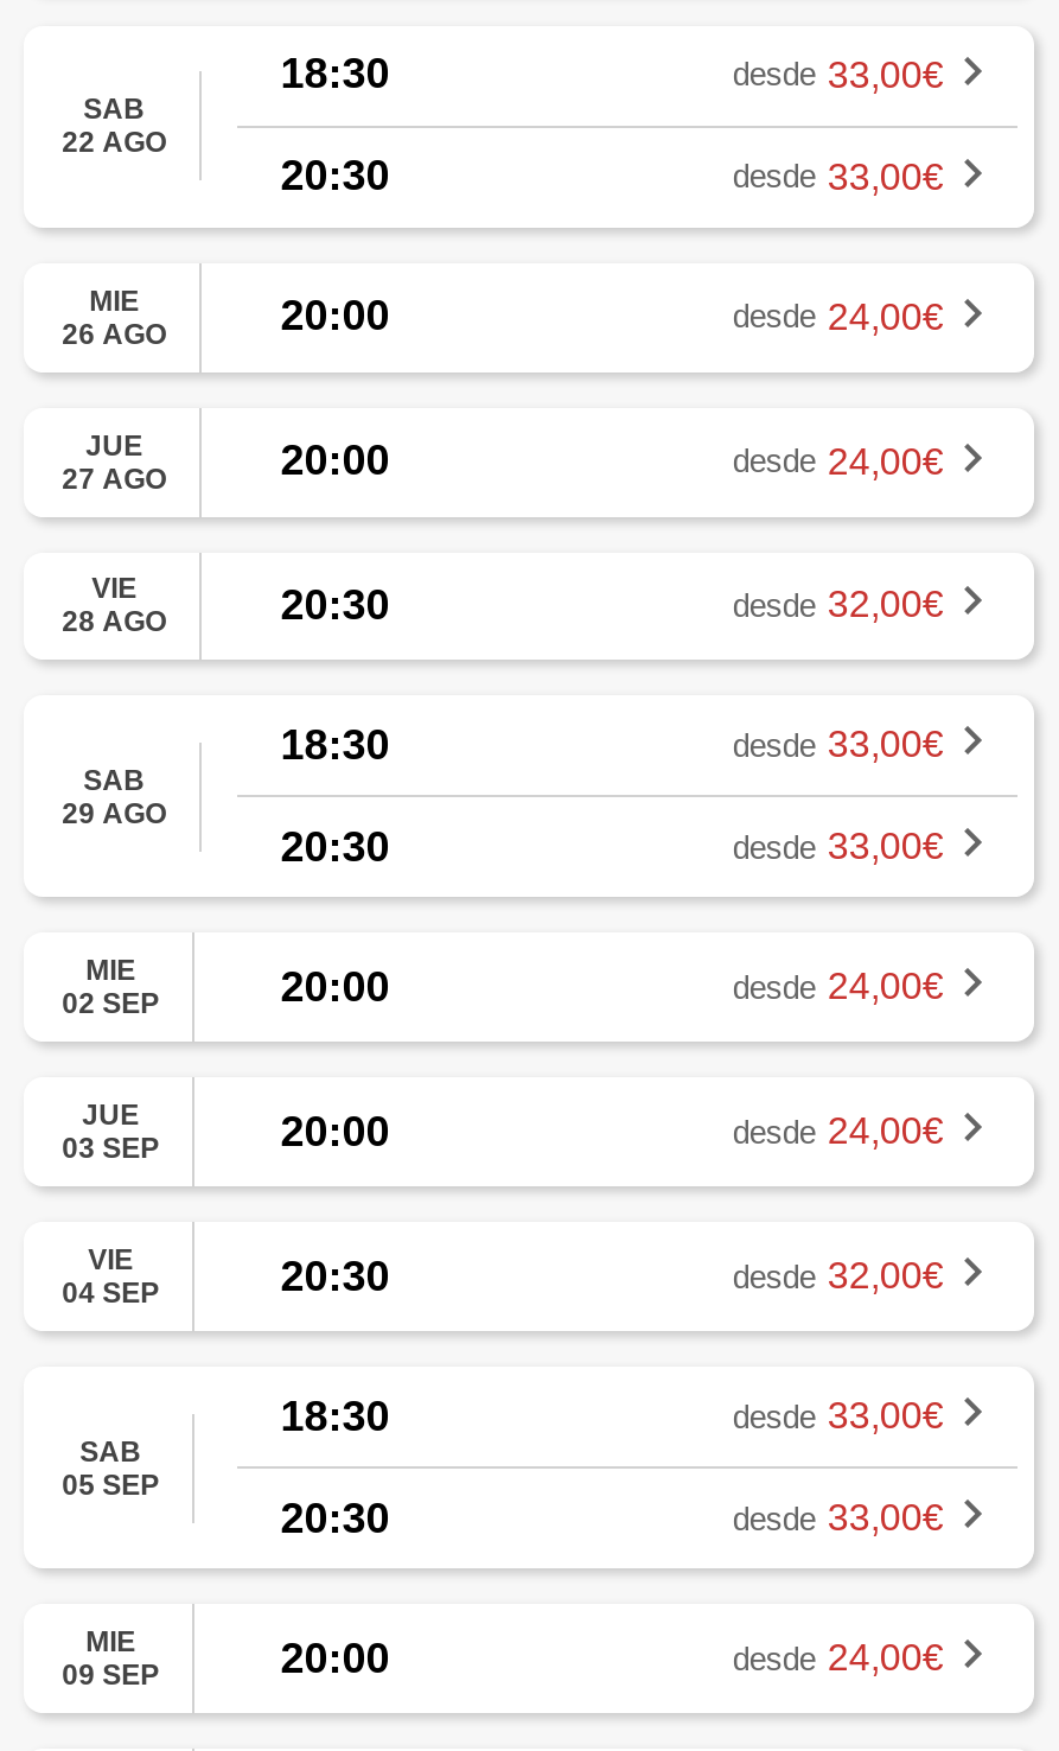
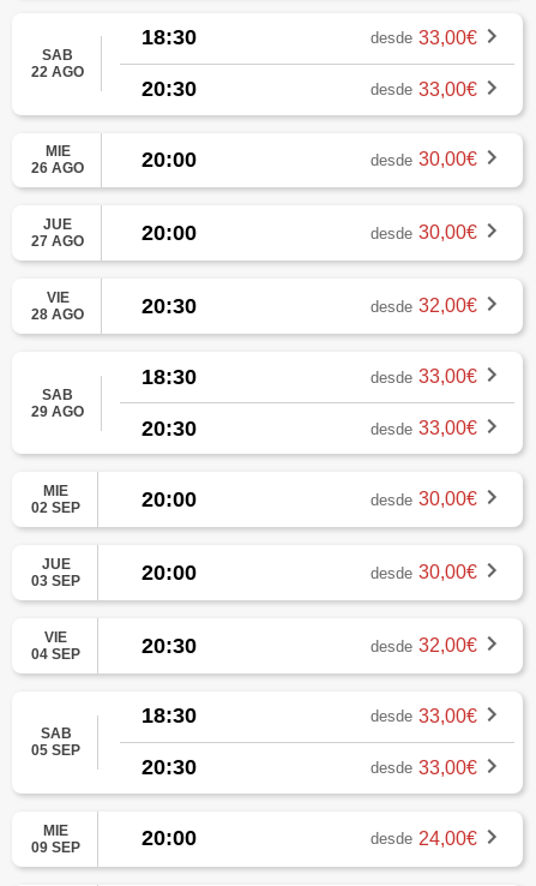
[732,295,943,336] desde 24,00€ -> [370,149,477,170] desde 30,00€
[732,440,943,480] desde 24,00€ -> [370,223,477,243] desde 30,00€
[732,966,943,1006] desde 24,00€ -> [370,489,477,509] desde 30,00€
[732,1111,943,1151] desde 24,00€ -> [370,562,477,582] desde 30,00€

